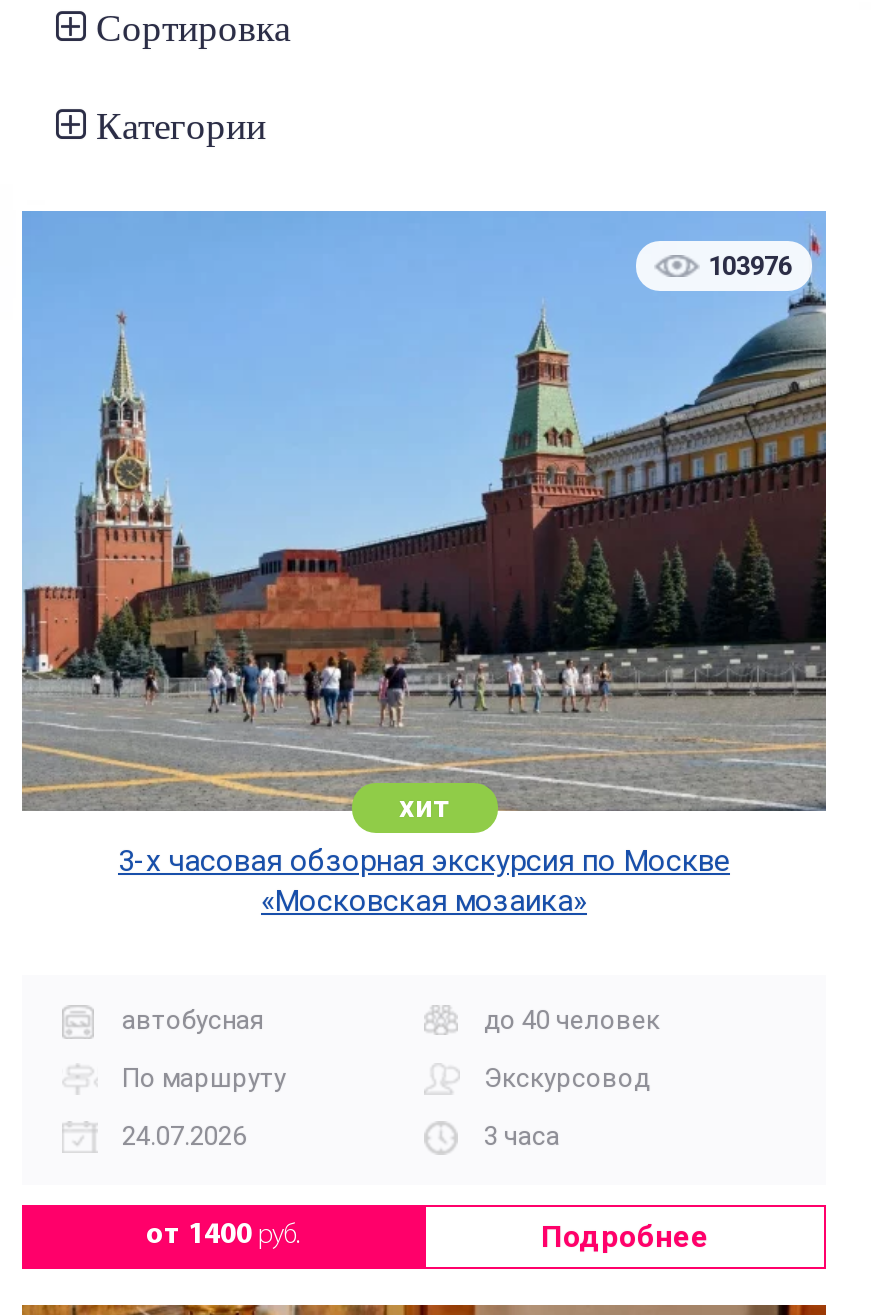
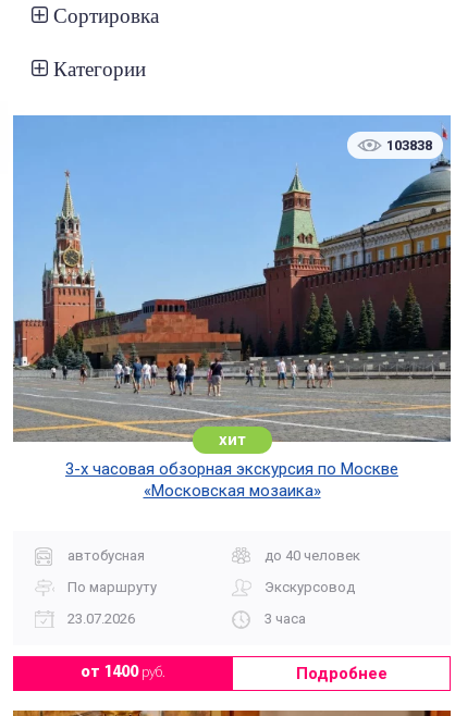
[708,251,792,281] 103976 -> [386,137,432,153] 103838
[122,1120,246,1150] 24.07.2026 -> [67,610,135,626] 23.07.2026

